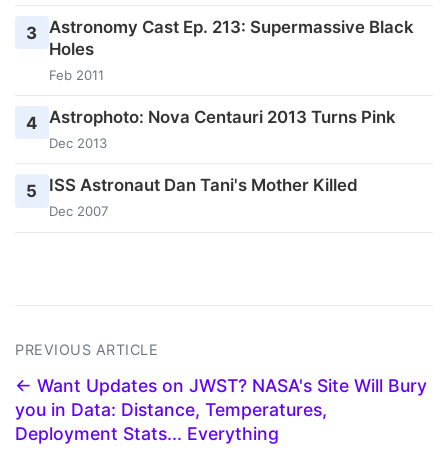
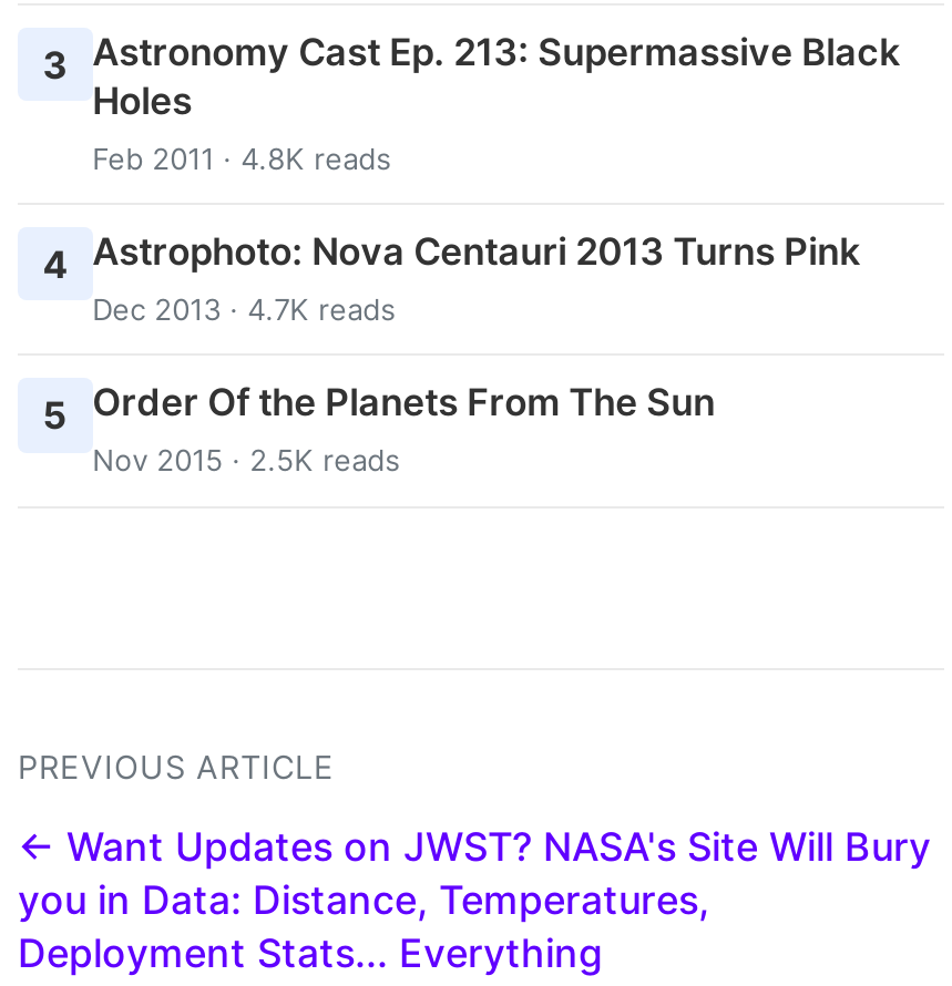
[49,67,104,83] Feb 2011 -> [92,140,391,175] Feb 2011 · 4.8K reads
[49,135,107,151] Dec 2013 -> [92,291,396,327] Dec 2013 · 4.7K reads
[26,175,358,219] 5 ISS Astronaut Dan Tani's Mother Killed | Dec 2007 -> [43,380,715,478] 5 Order Of the Planets From The Sun | Nov 2015 · 2.5K reads

